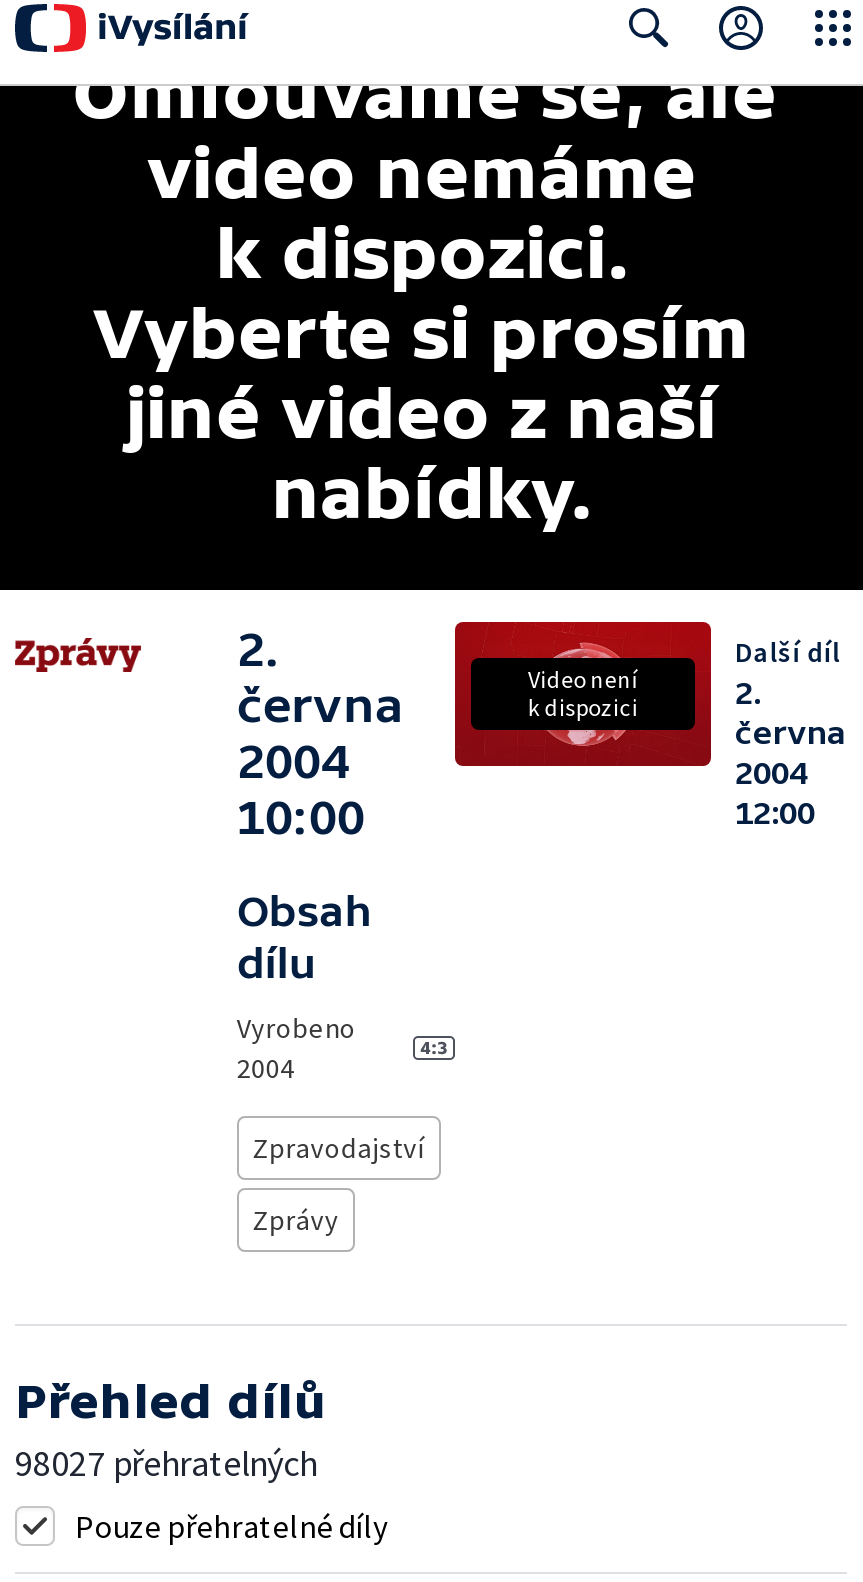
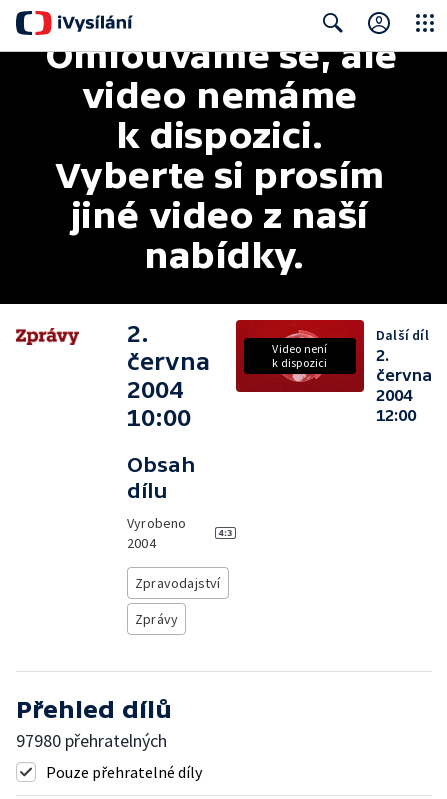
[15,1440,317,1486] 98027 přehratelných -> [16,729,167,752] 97980 přehratelných

